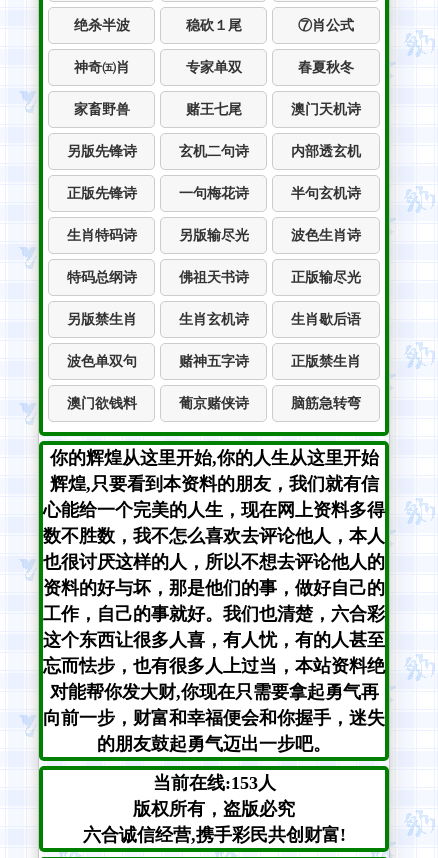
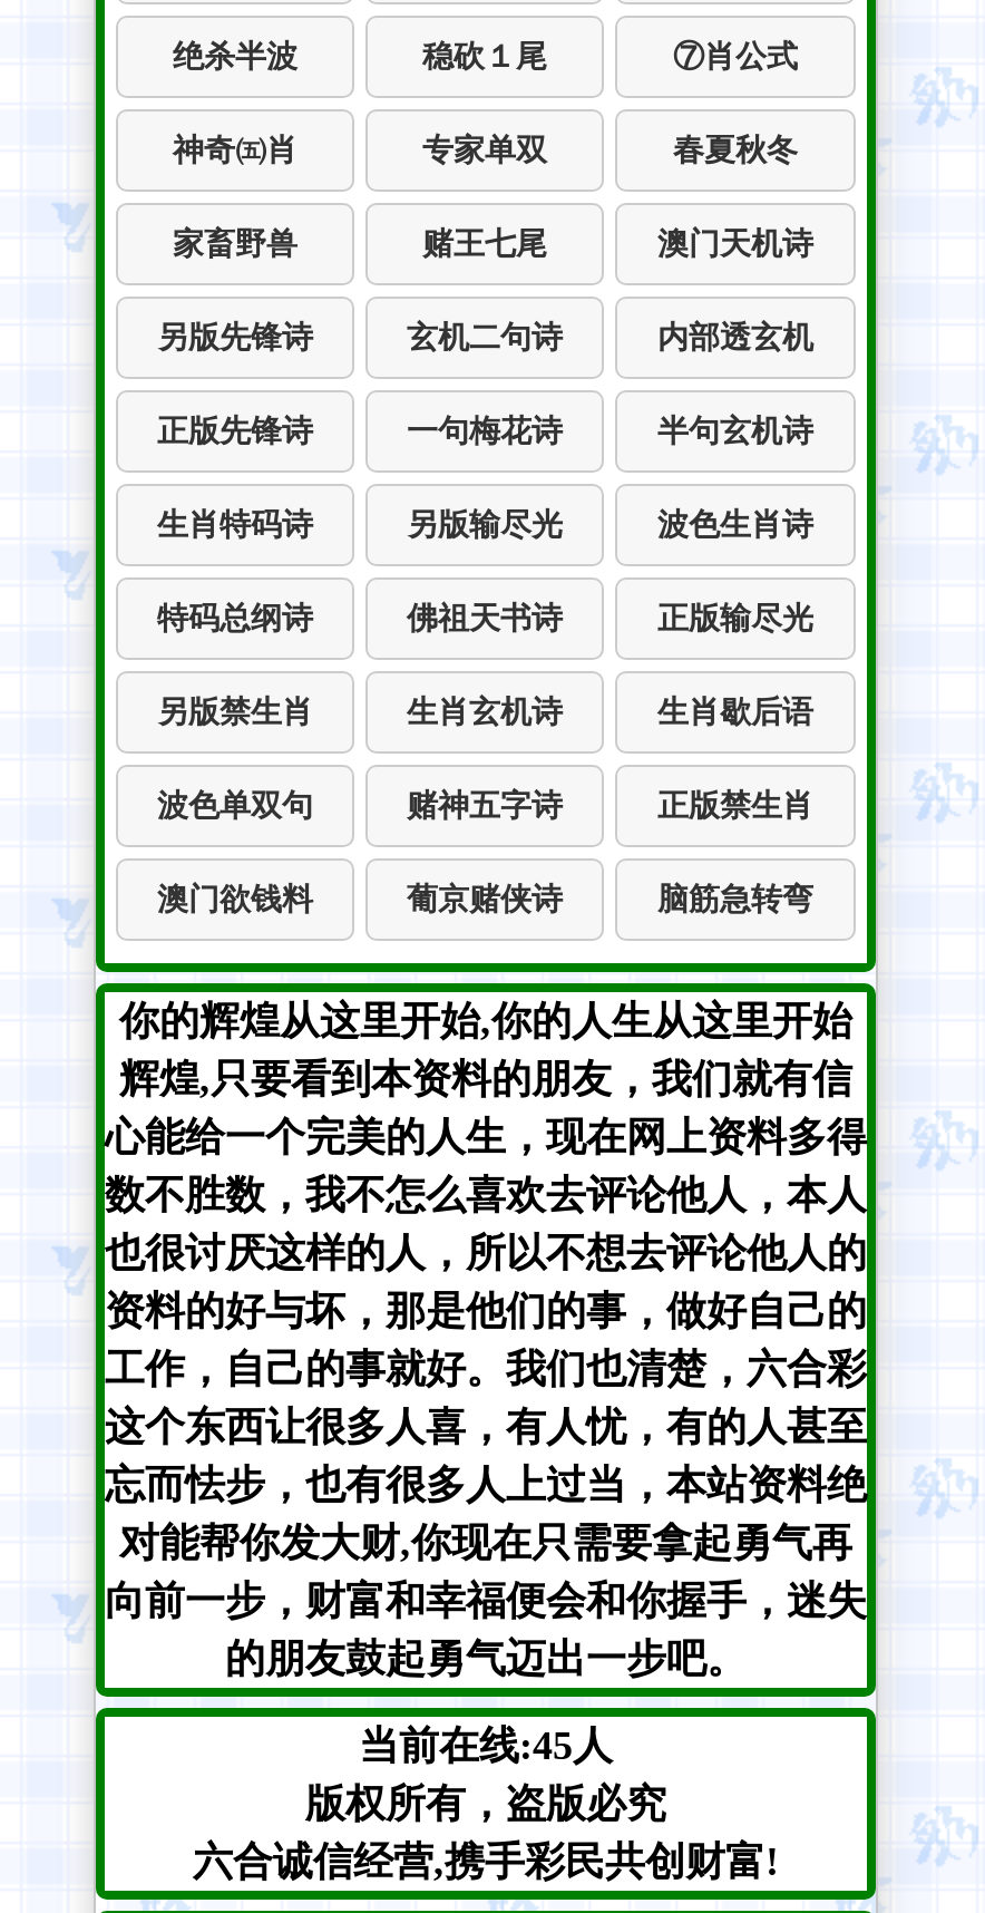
[152,773,275,793] 当前在线:153人 -> [359,1725,613,1769] 当前在线:45人

